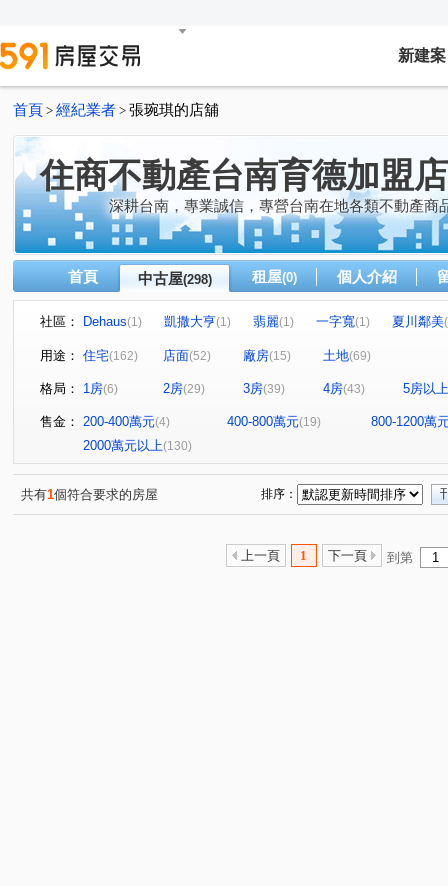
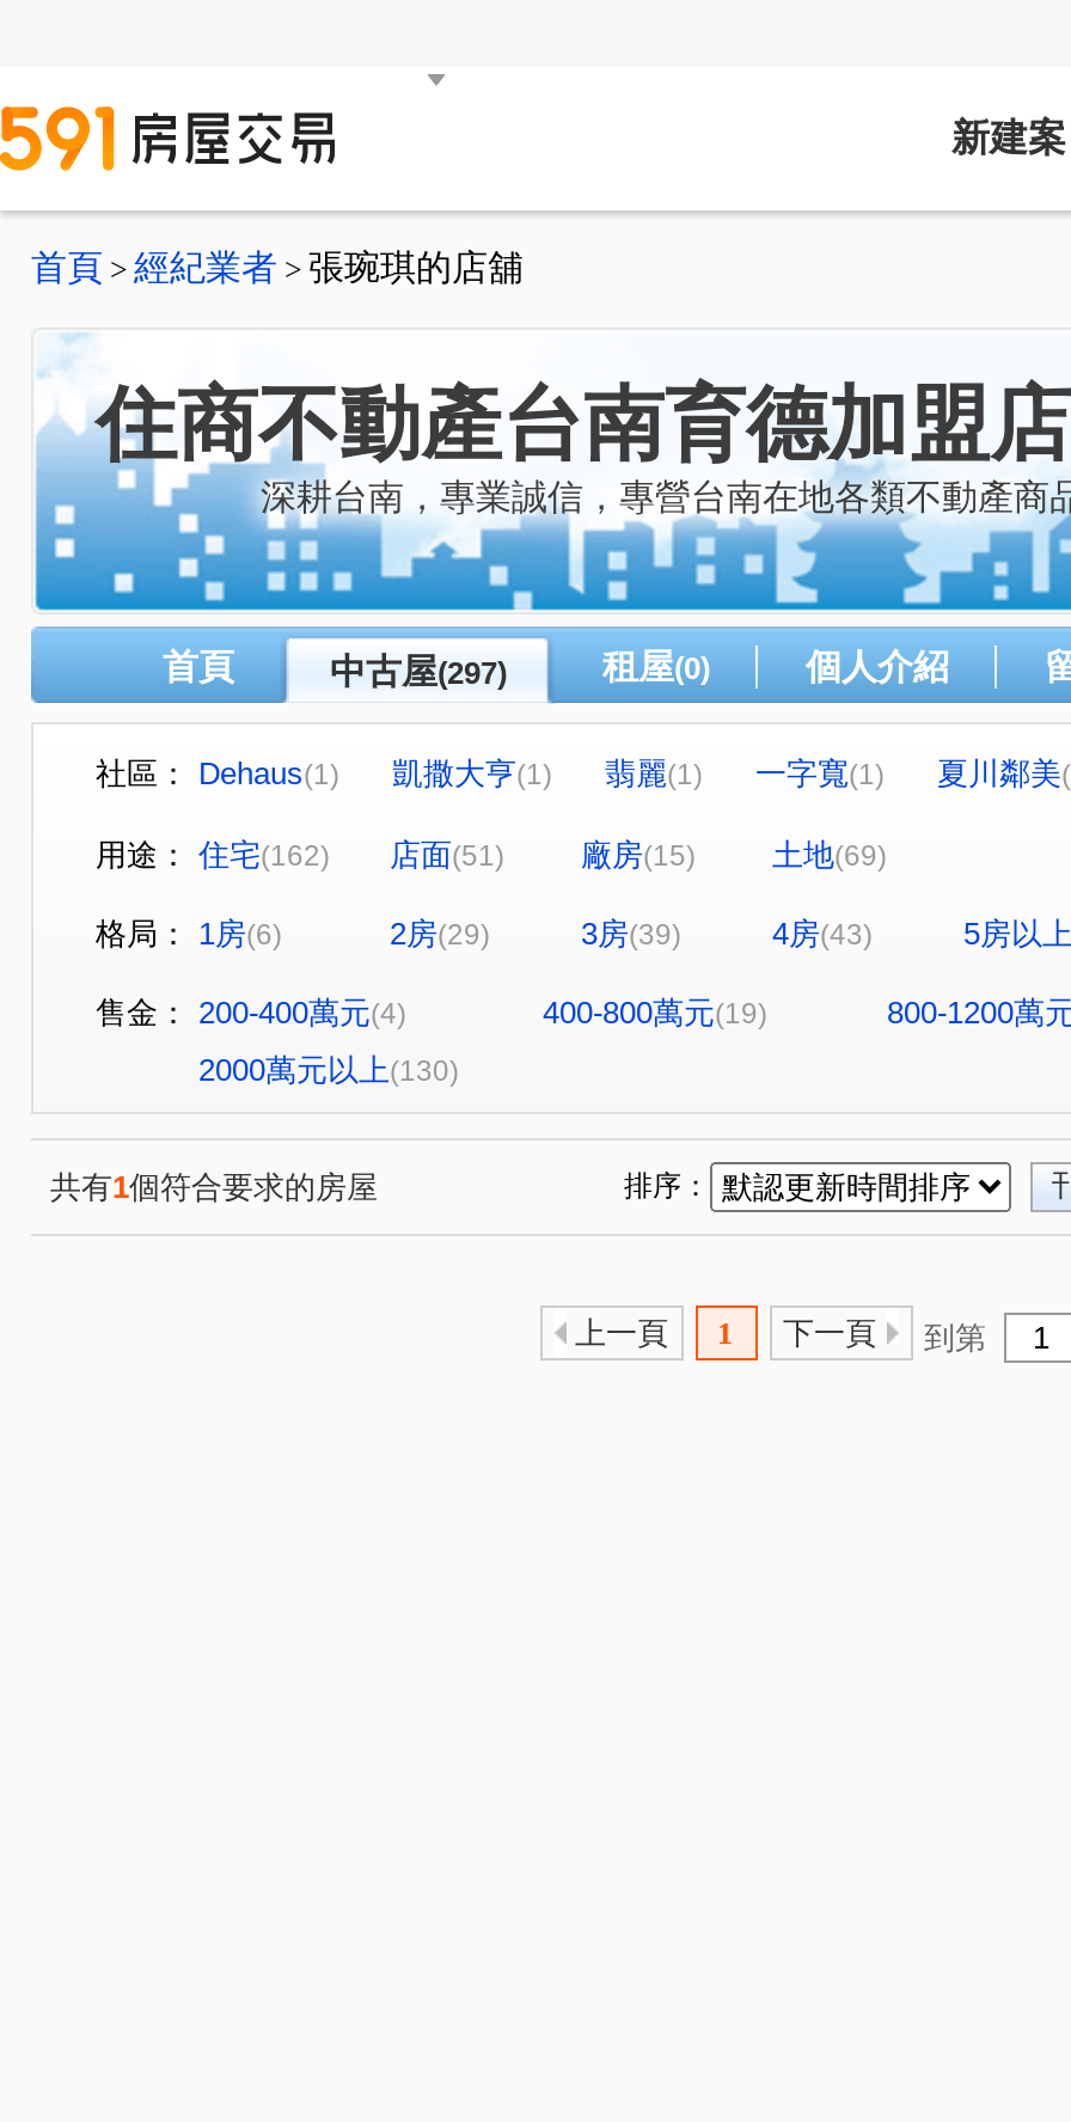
[138,270,212,287] 中古屋(298) -> [330,650,507,691] 中古屋(297)
[40,348,211,363] 用途： 住宅(162) 店面(52) -> [96,837,504,873] 用途： 住宅(162) 店面(51)

